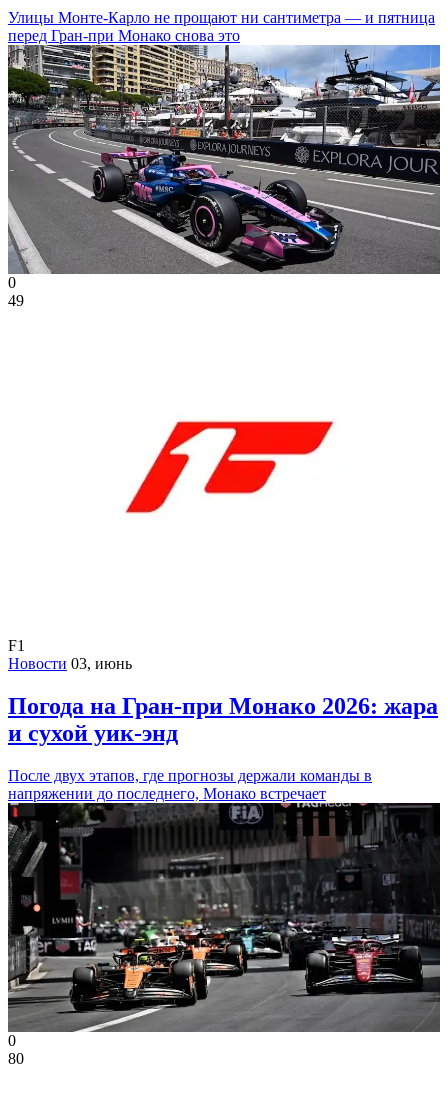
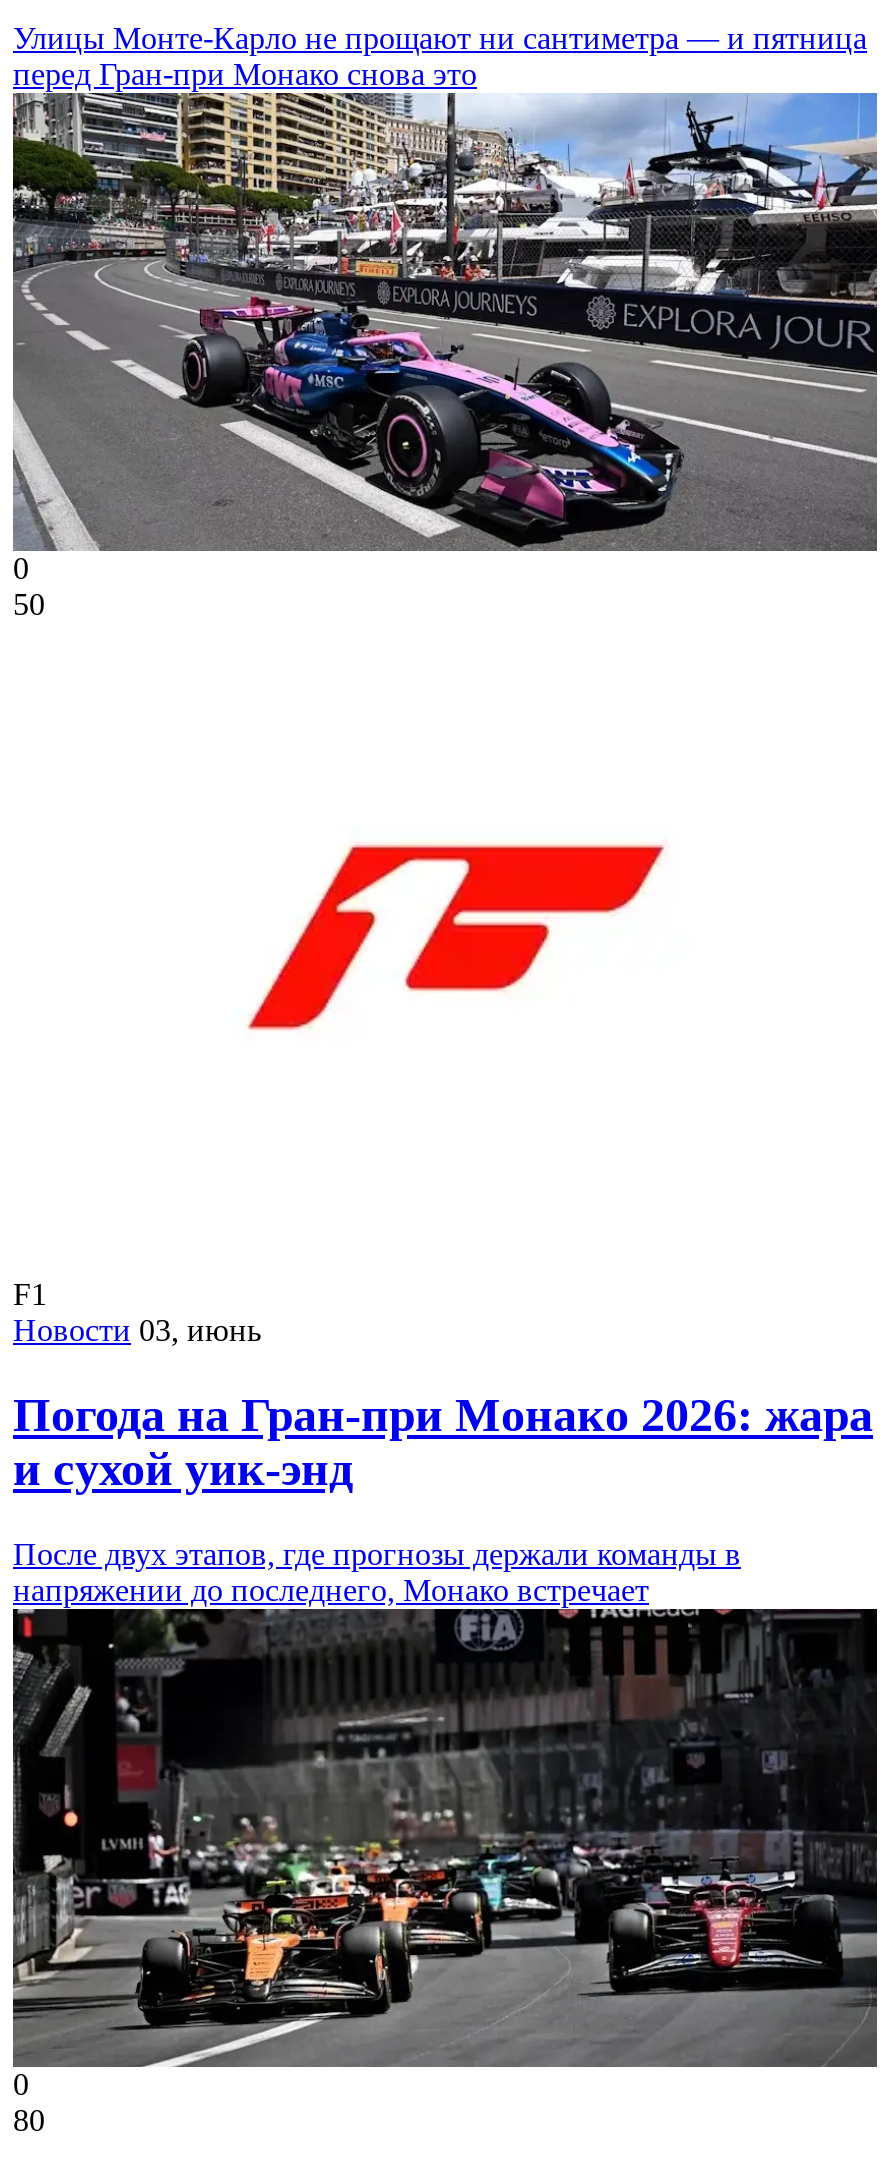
[8,292,24,309] 49 -> [13,587,45,621] 50

